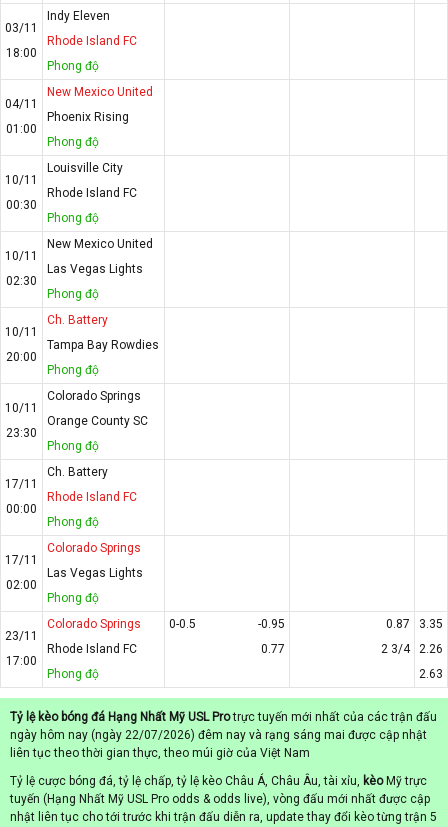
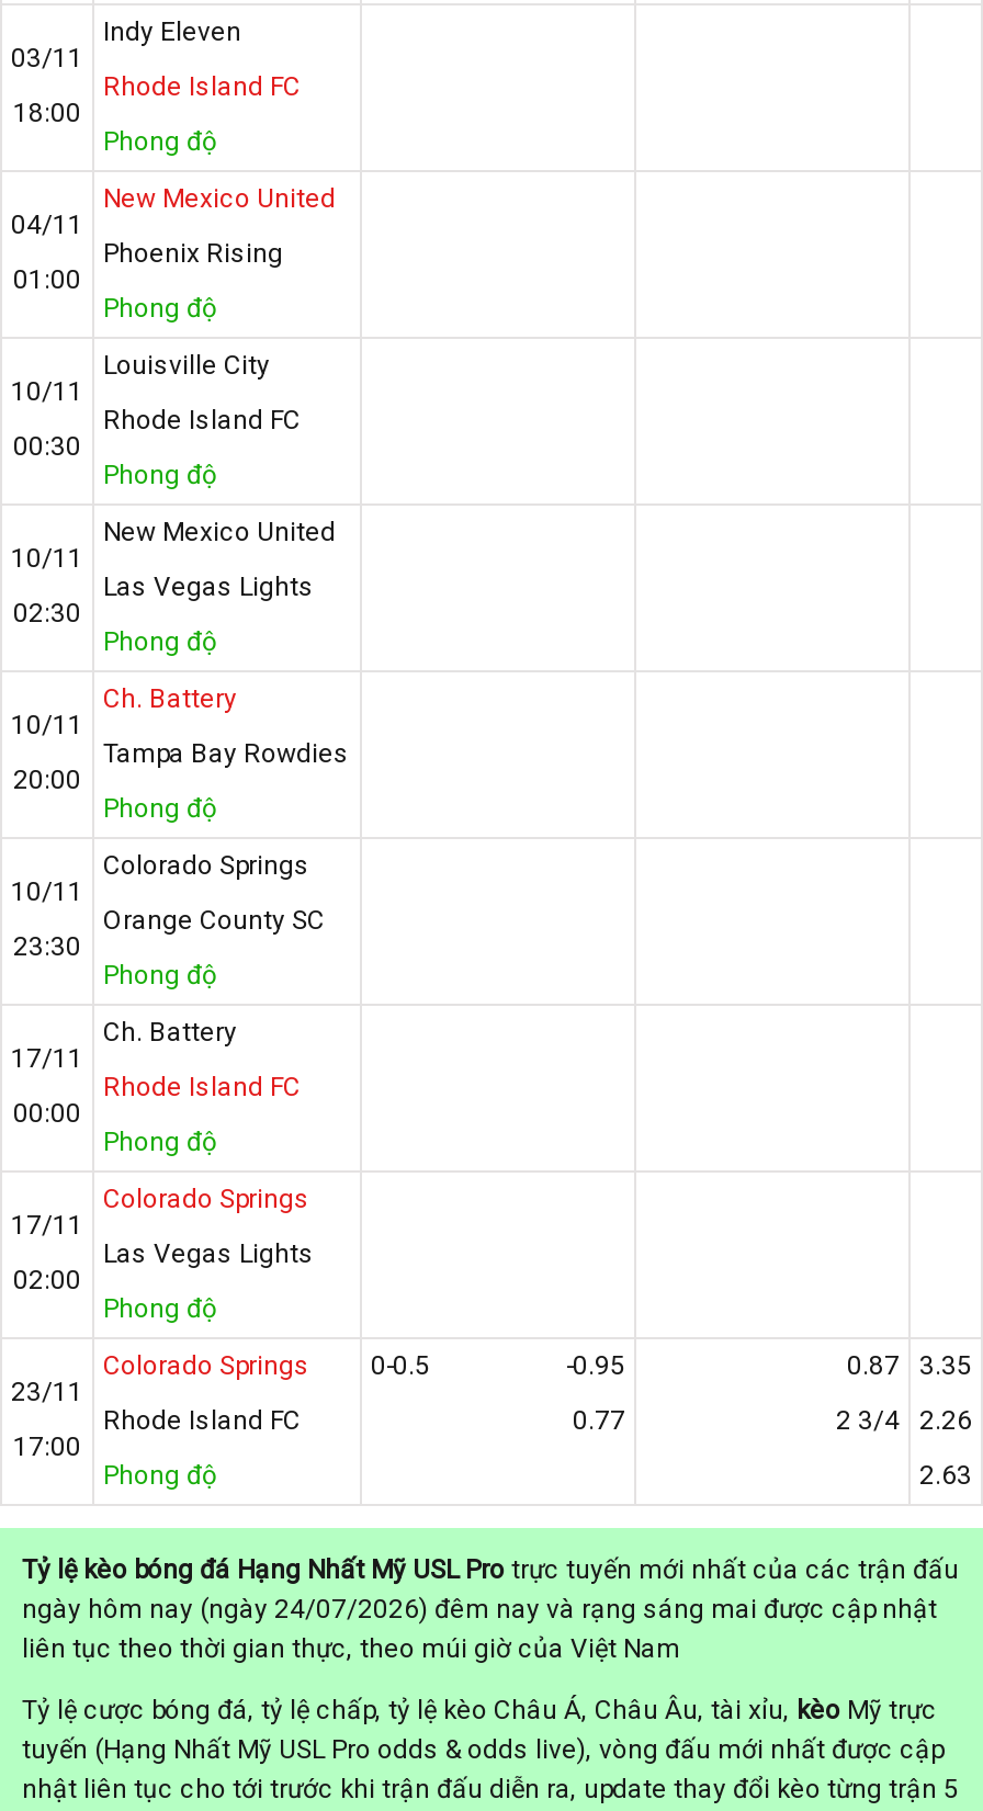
[10,728,427,742] ngày hôm nay (ngày 22/07/2026) đêm nay và rạng sáng mai được cập nhật -> [22,1593,937,1624] ngày hôm nay (ngày 24/07/2026) đêm nay và rạng sáng mai được cập nhật

